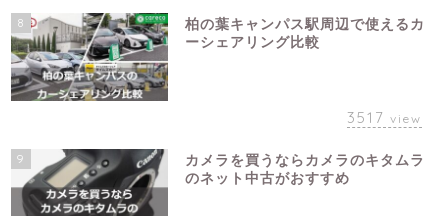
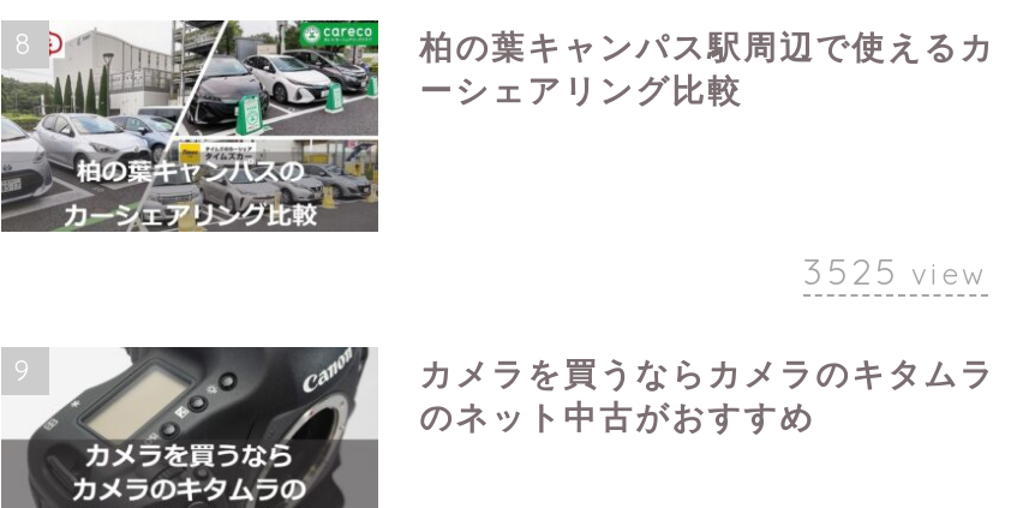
[347,108,422,127] 3517 view -> [803,249,988,294] 3525 view

